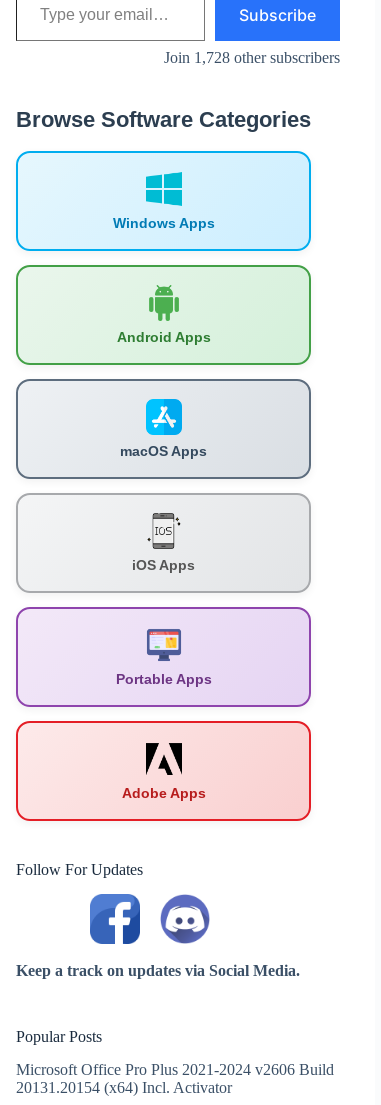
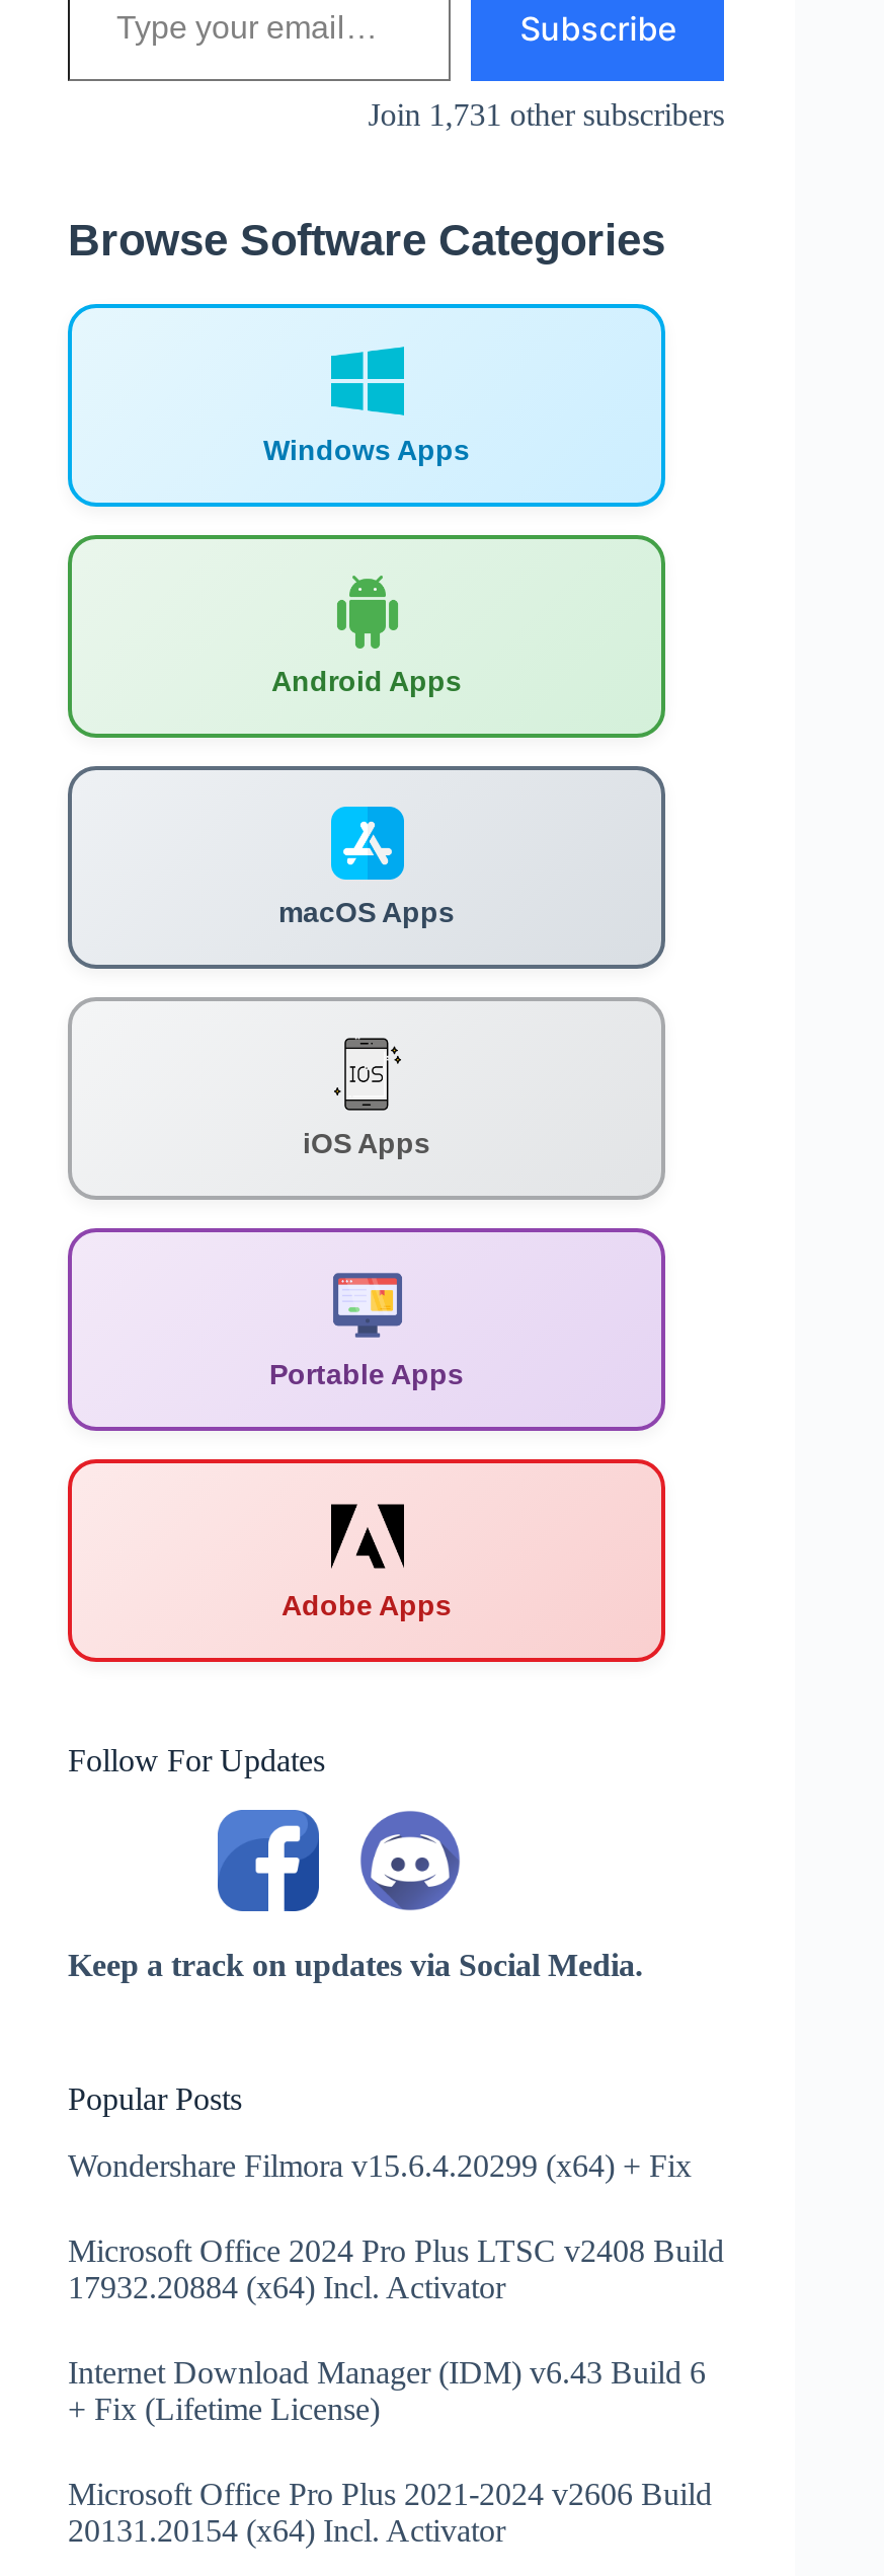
[164,49,340,66] Join 1,728 other subscribers -> [368,97,724,132] Join 1,731 other subscribers
none -> [68,2148,724,2425] Wondershare Filmora v15.6.4.20299 (x64) + Fix | Microsoft Office 2024 Pro Plus LTSC v2408 Build | 17932.20884 (x64) Incl. Activator | Internet Download Manager (IDM) v6.43 Build 6 | + Fix (Lifetime License)

